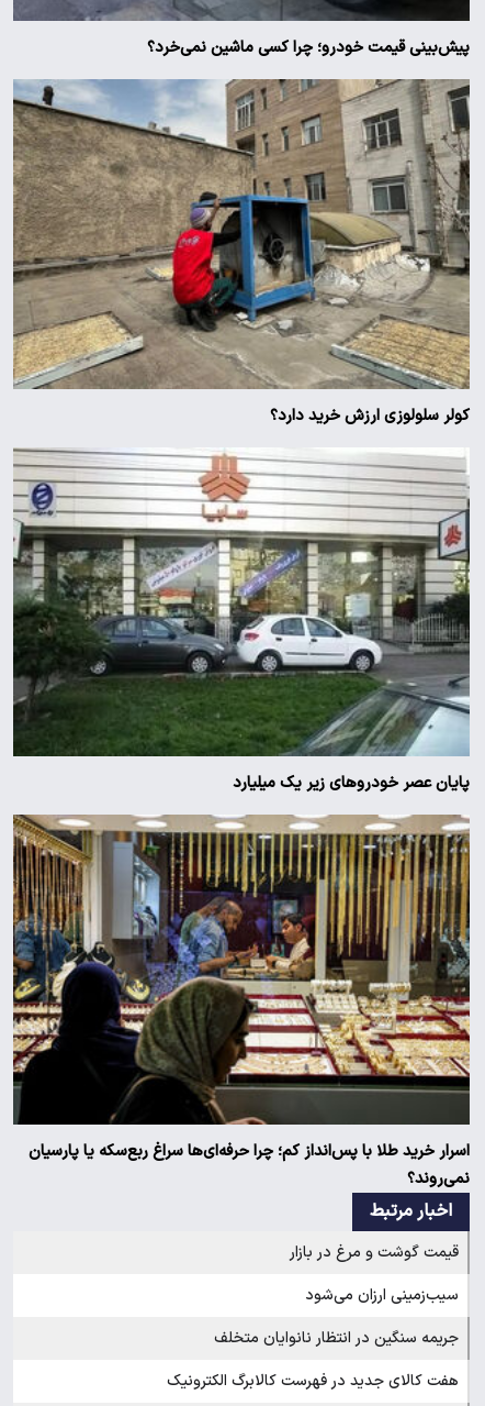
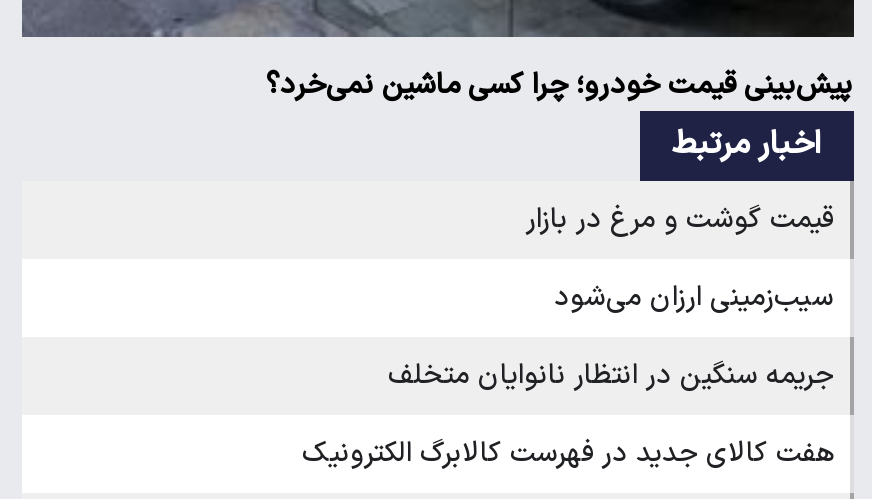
[13,62,470,427] [image] | کولر سلولوزی ارزش خرید دارد؟ -> none
[12,447,470,795] [image] | پایان عصر خودروهای زیر یک میلیارد -> none
[12,813,470,1191] [image] | اسرار خرید طلا با پس‌انداز کم؛ چرا حرفه‌ای‌ها سراغ ربع‌سکه یا پارسیان | نمی‌روند؟ -> none

